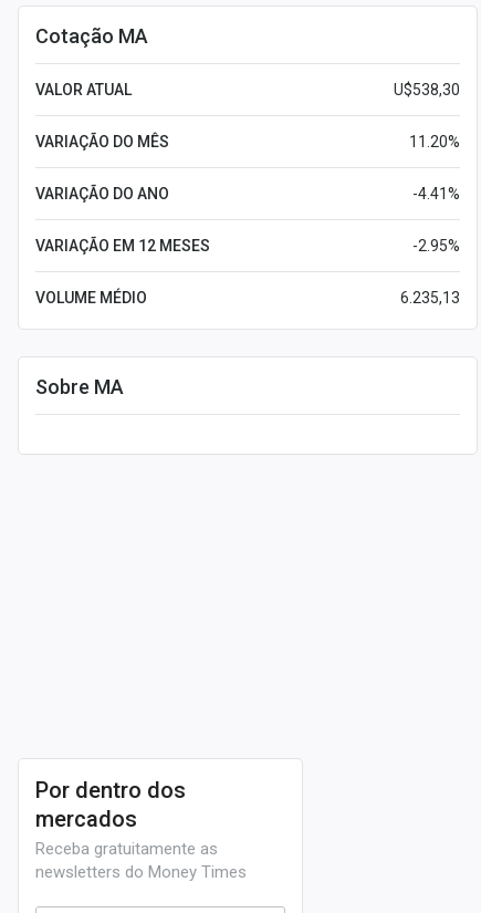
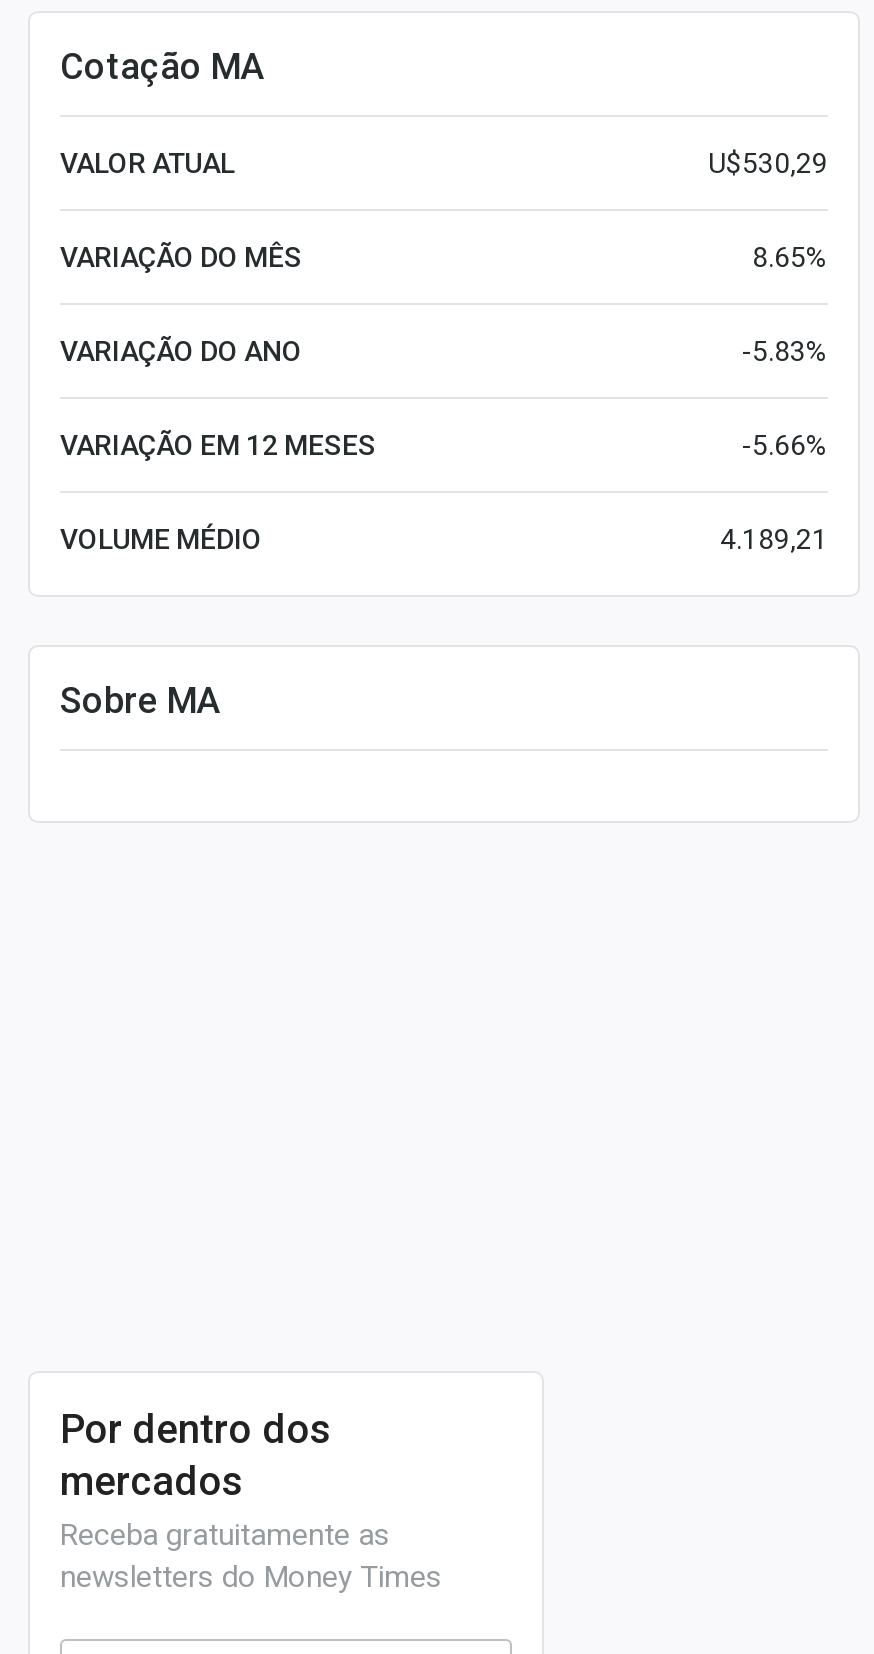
[394,81,460,98] U$538,30 -> [708,147,828,179] U$530,29
[409,133,460,151] 11.20% -> [752,241,828,273] 8.65%
[412,185,460,203] -4.41% -> [742,335,828,367] -5.83%
[412,237,460,255] -2.95% -> [742,429,828,461] -5.66%
[400,289,460,307] 6.235,13 -> [720,523,828,555] 4.189,21

